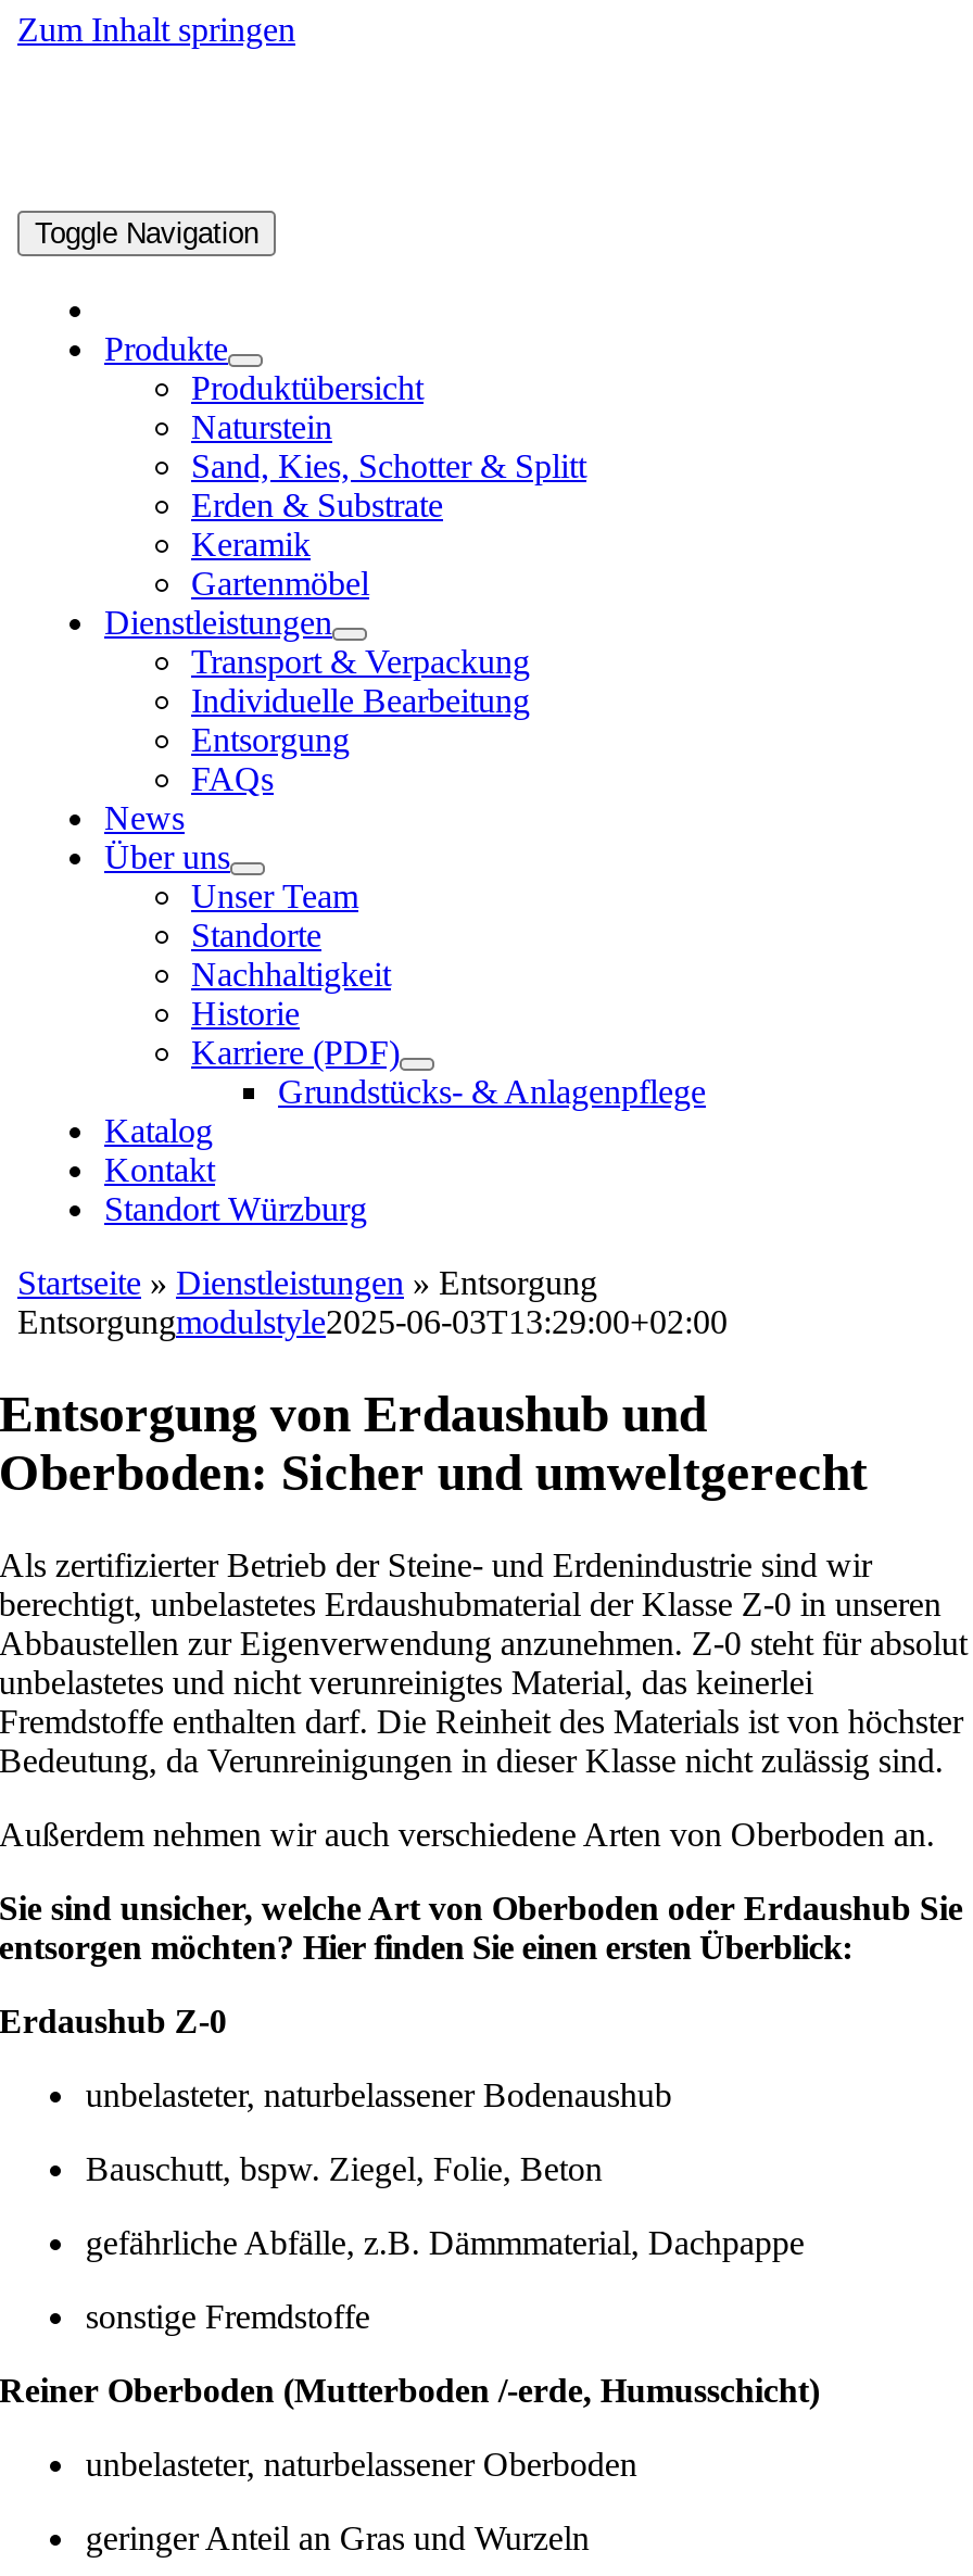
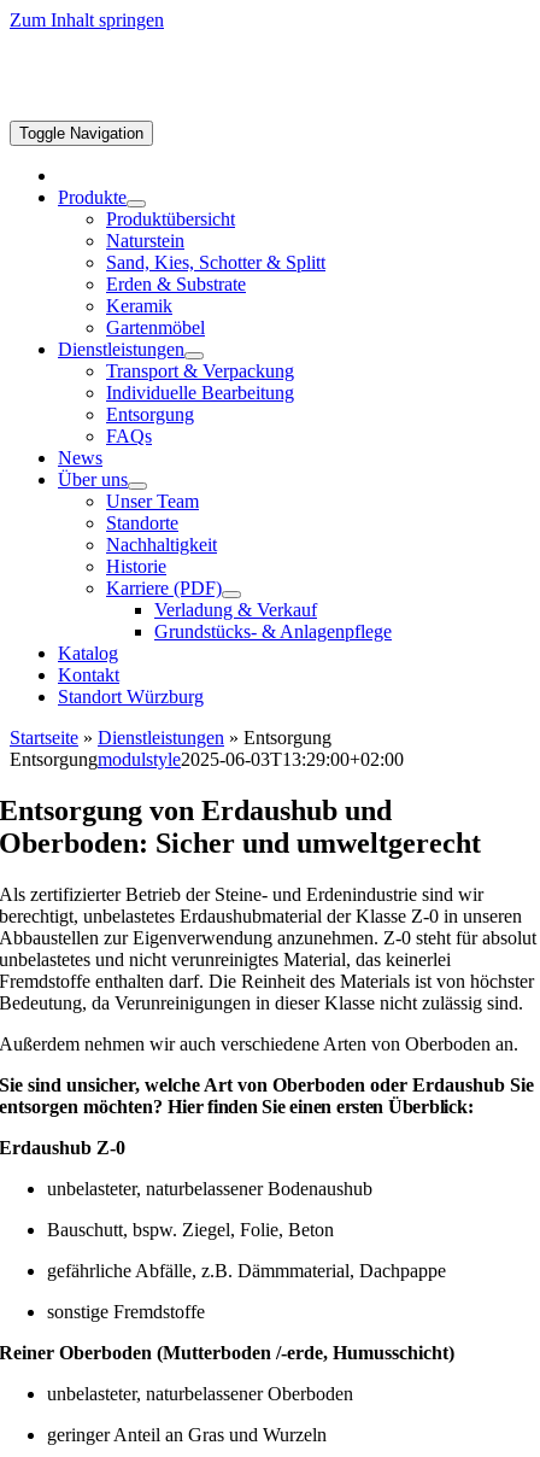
none -> [154,599,317,620] Verladung & Verkauf

